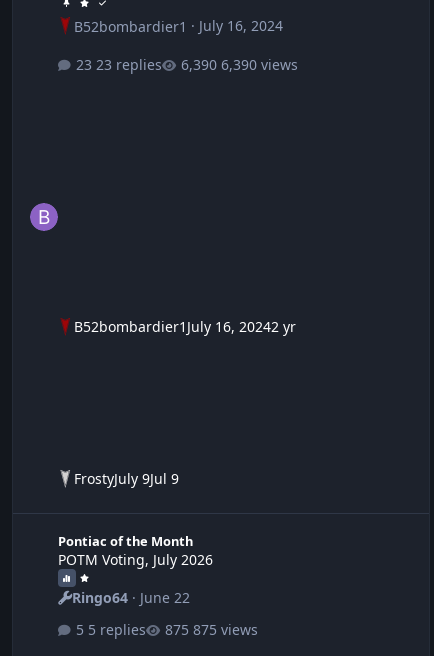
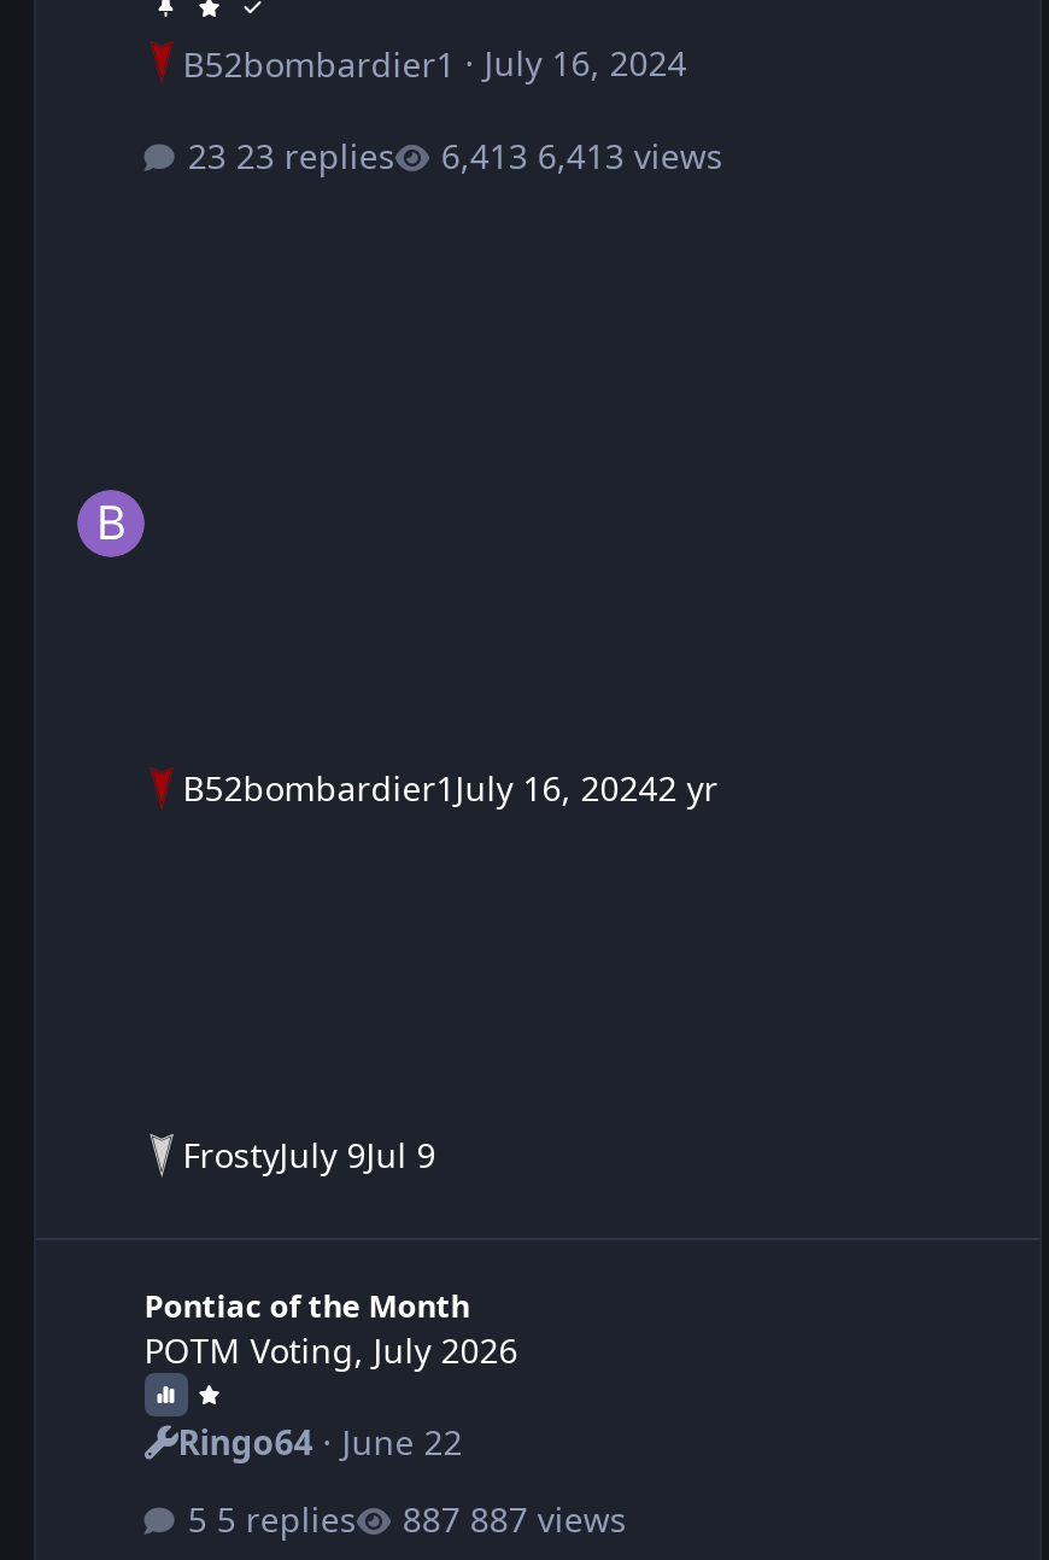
[221,55,298,74] 6,390 views -> [538,132,723,178] 6,413 views
[193,620,258,639] 875 views -> [470,1496,627,1542] 887 views

